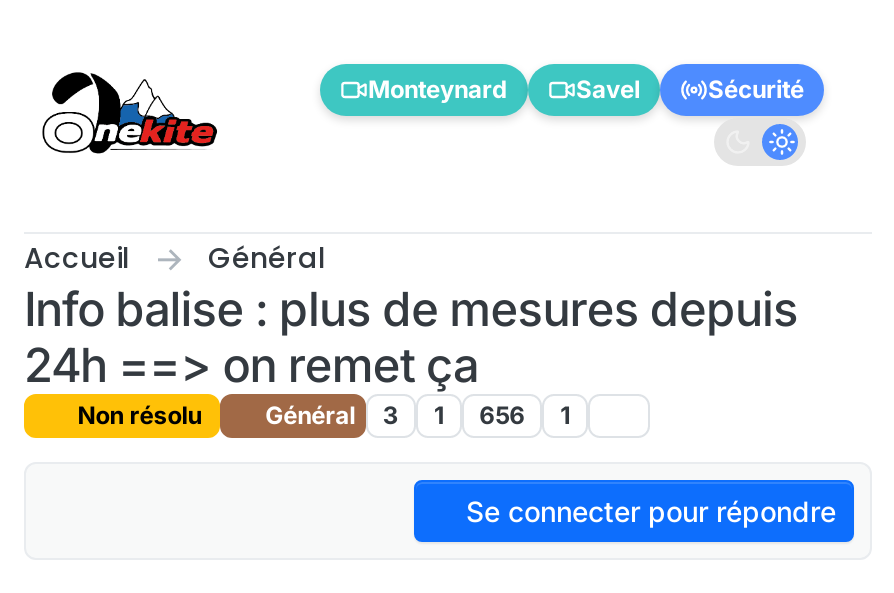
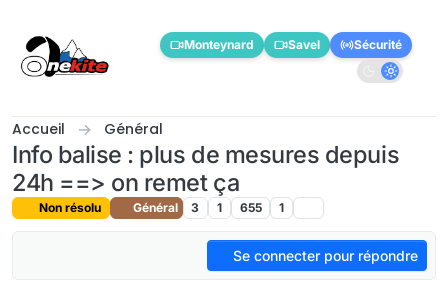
[78,400,570,430] Non résolu Général 3 1 656 1 -> [39,200,284,215] Non résolu Général 3 1 655 1

